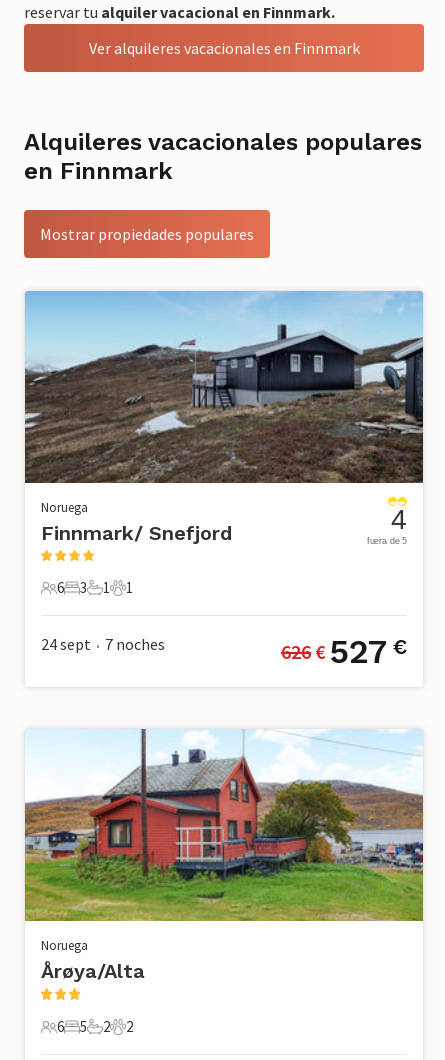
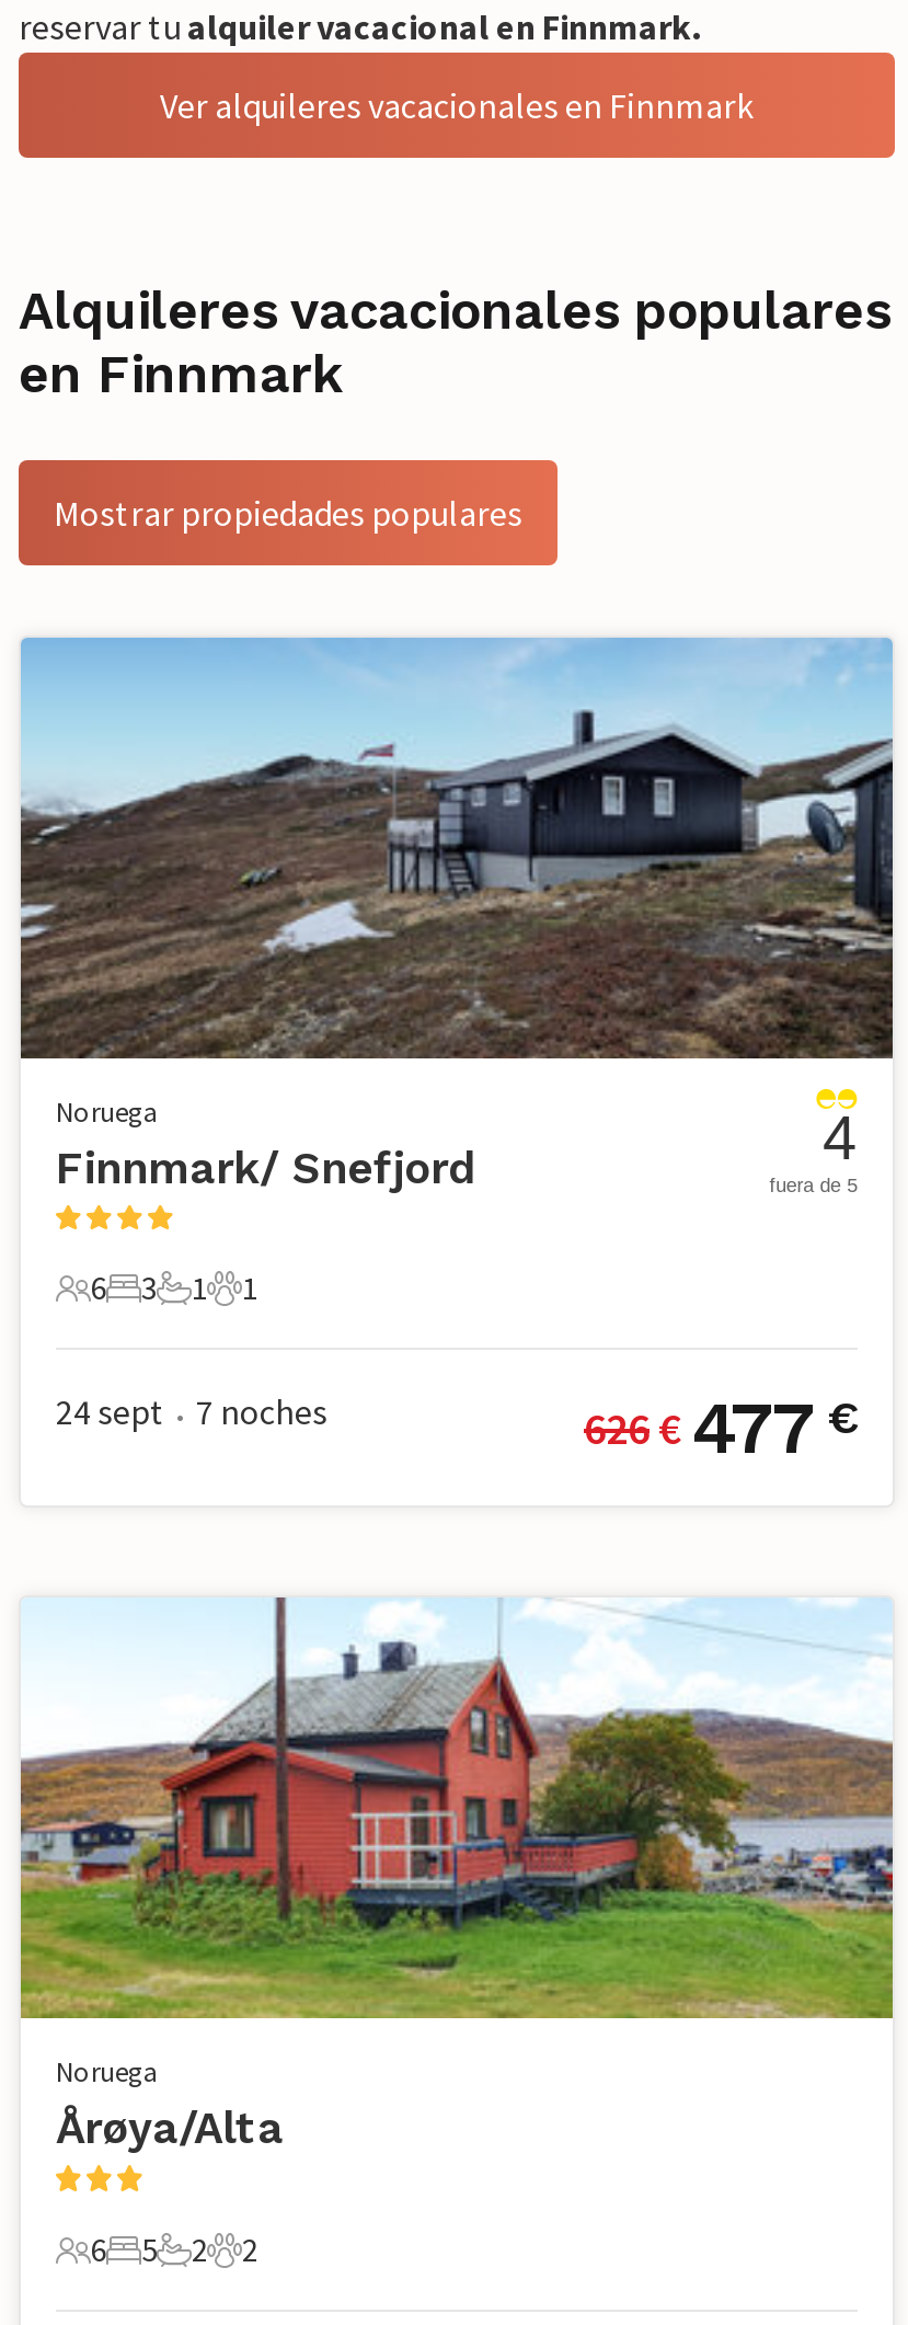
[281,632,407,671] 626€ 527 € -> [584,1386,858,1471] 626€ 477 €

